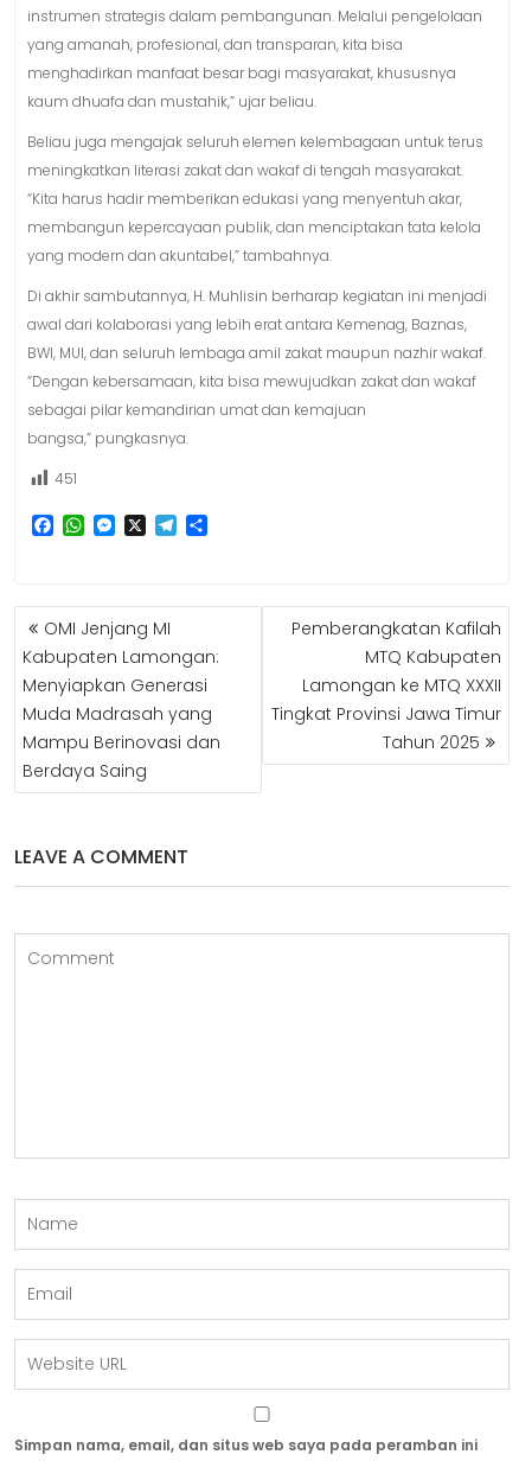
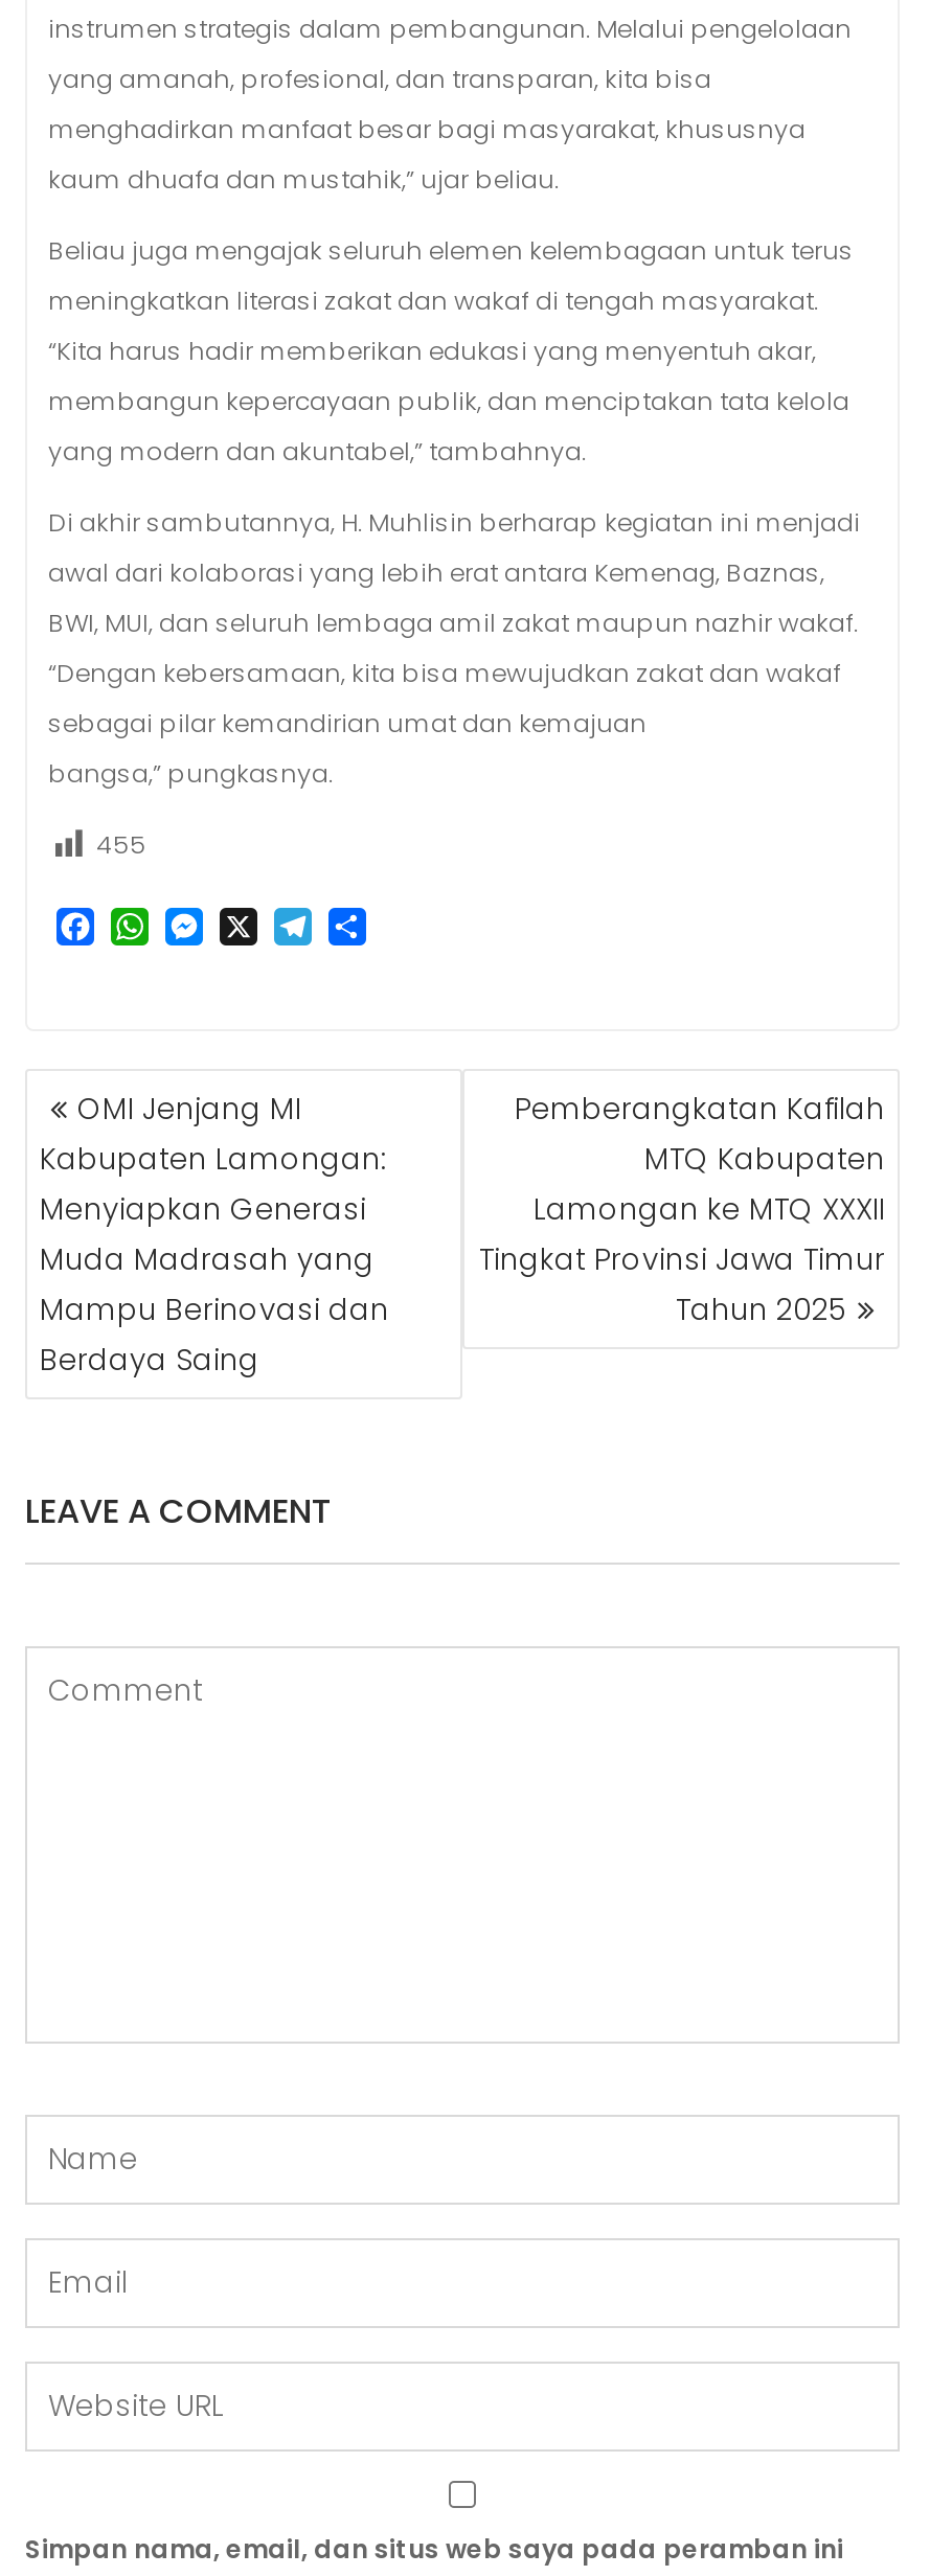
[55,468,77,489] 451 -> [96,826,146,862] 455

